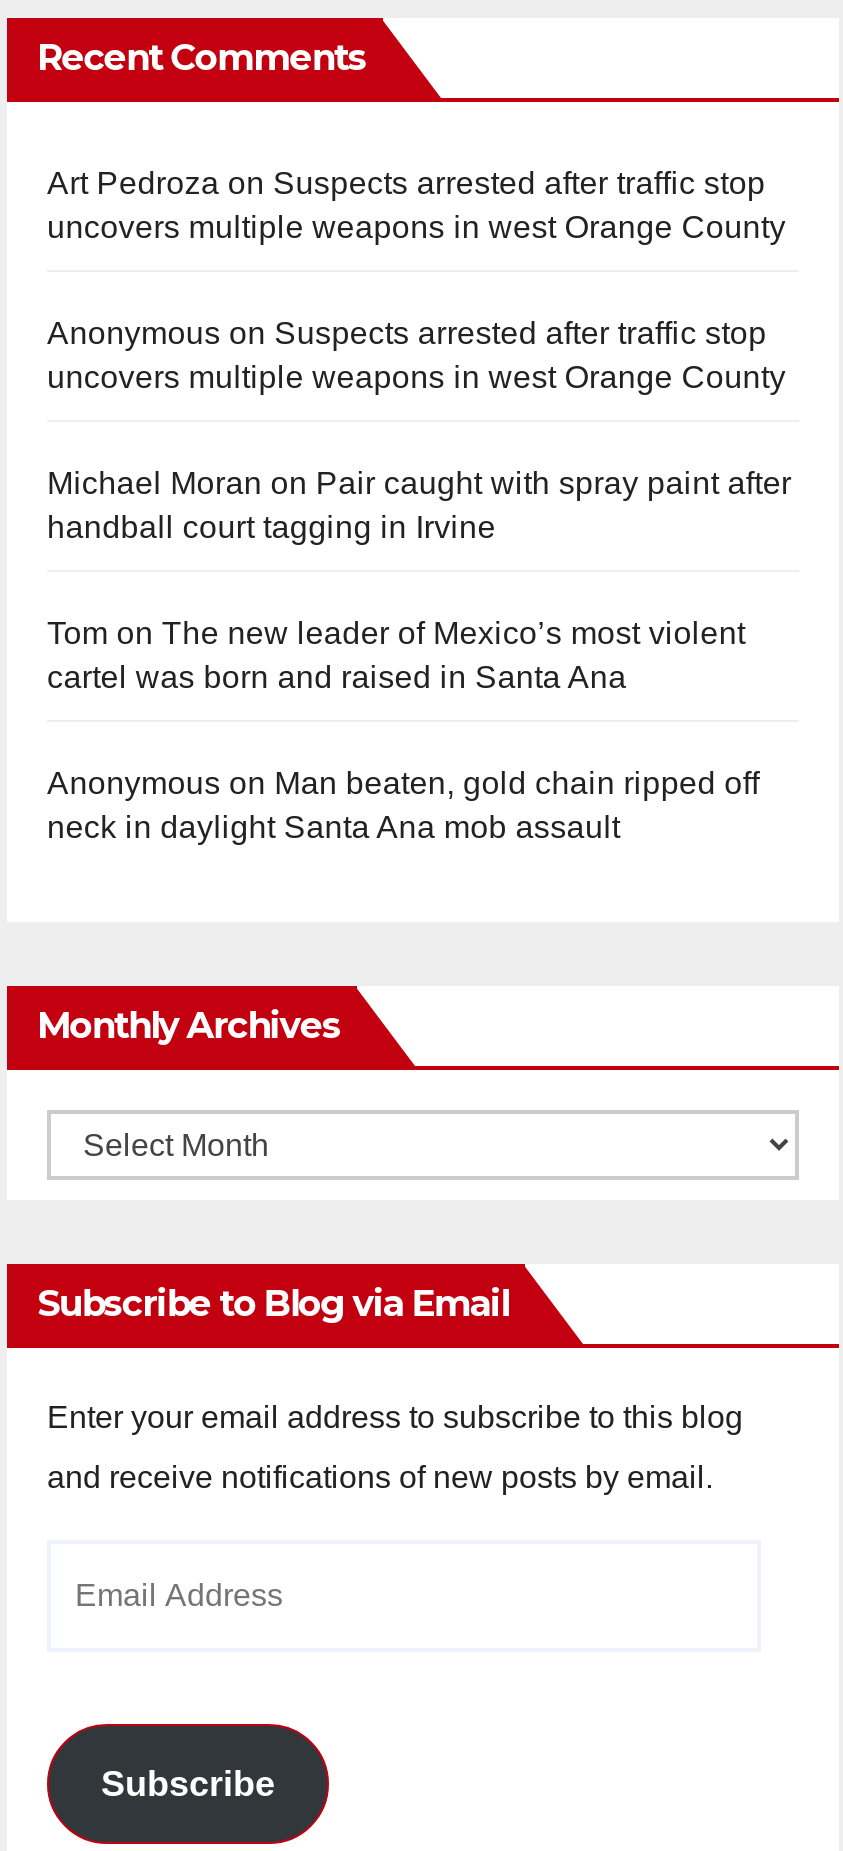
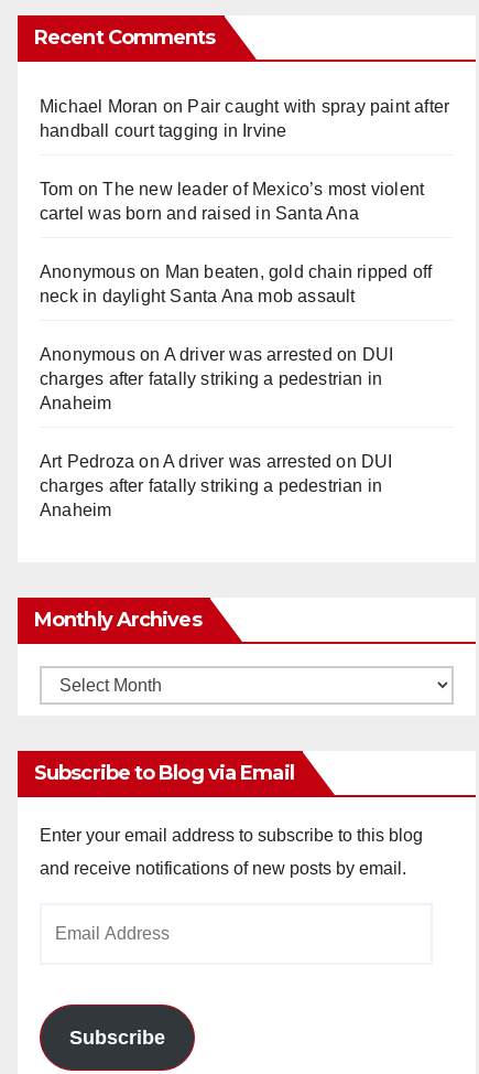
[47,165,786,393] Art Pedroza on Suspects arrested after traffic stop | uncovers multiple weapons in west Orange County | Anonymous on Suspects arrested after traffic stop | uncovers multiple weapons in west Orange County -> none
moved [47,465,791,843] -> [40,97,449,305]: Michael Moran on Pair caught with spray paint after | handball court tagging in Irvine | Tom on The new leader of Mexico’s most violent | cartel was born and raised in Santa Ana | Anonymous on Man beaten, gold chain ripped off | neck in daylight Santa Ana mob assault
none -> [40,345,393,519] Anonymous on A driver was arrested on DUI | charges after fatally striking a pedestrian in | Anaheim | Art Pedroza on A driver was arrested on DUI | charges after fatally striking a pedestrian in | Anaheim

